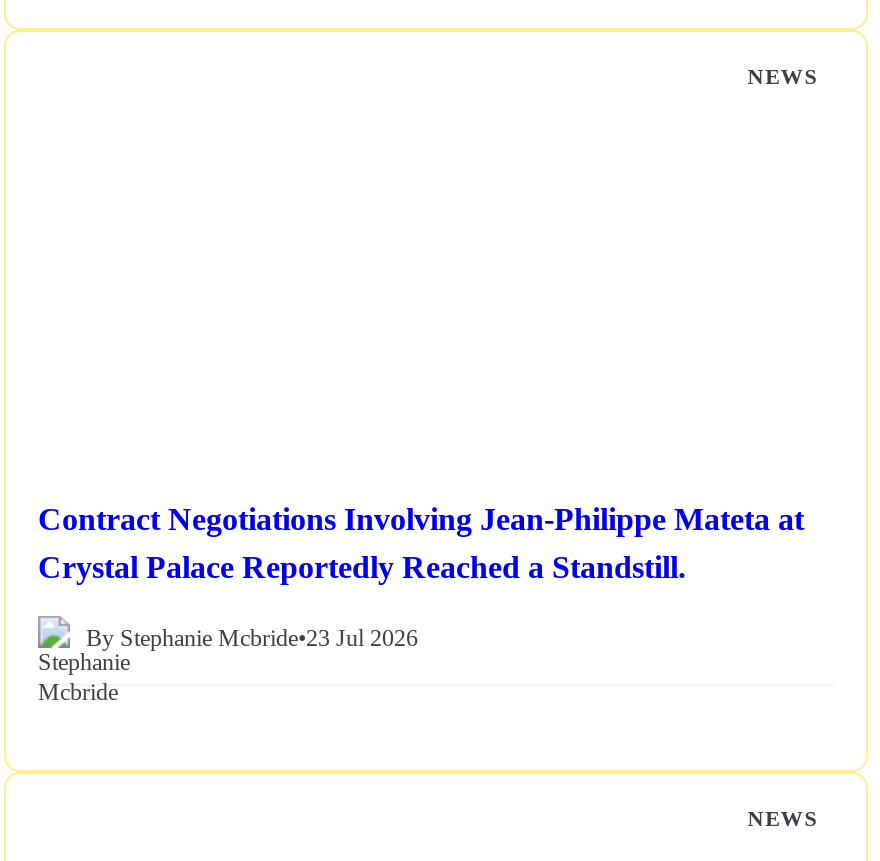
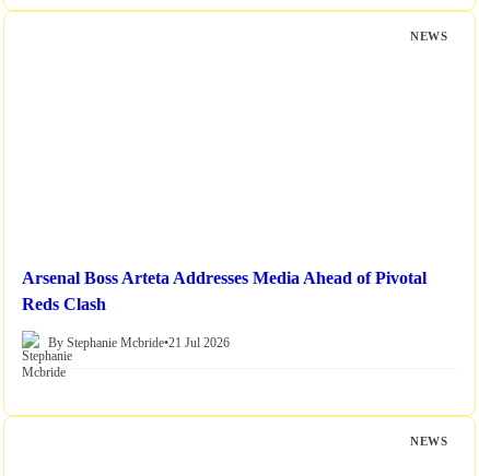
[38,502,804,584] Contract Negotiations Involving Jean-Philippe Mateta at | Crystal Palace Reportedly Reached a Standstill. -> [22,268,427,313] Arsenal Boss Arteta Addresses Media Ahead of Pivotal | Reds Clash
[86,625,418,653] By Stephanie Mcbride•23 Jul 2026 -> [48,335,230,351] By Stephanie Mcbride•21 Jul 2026

